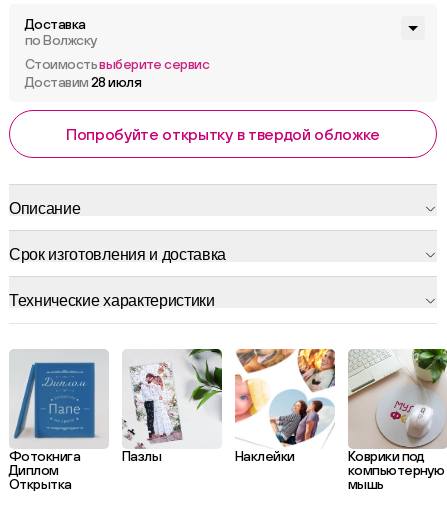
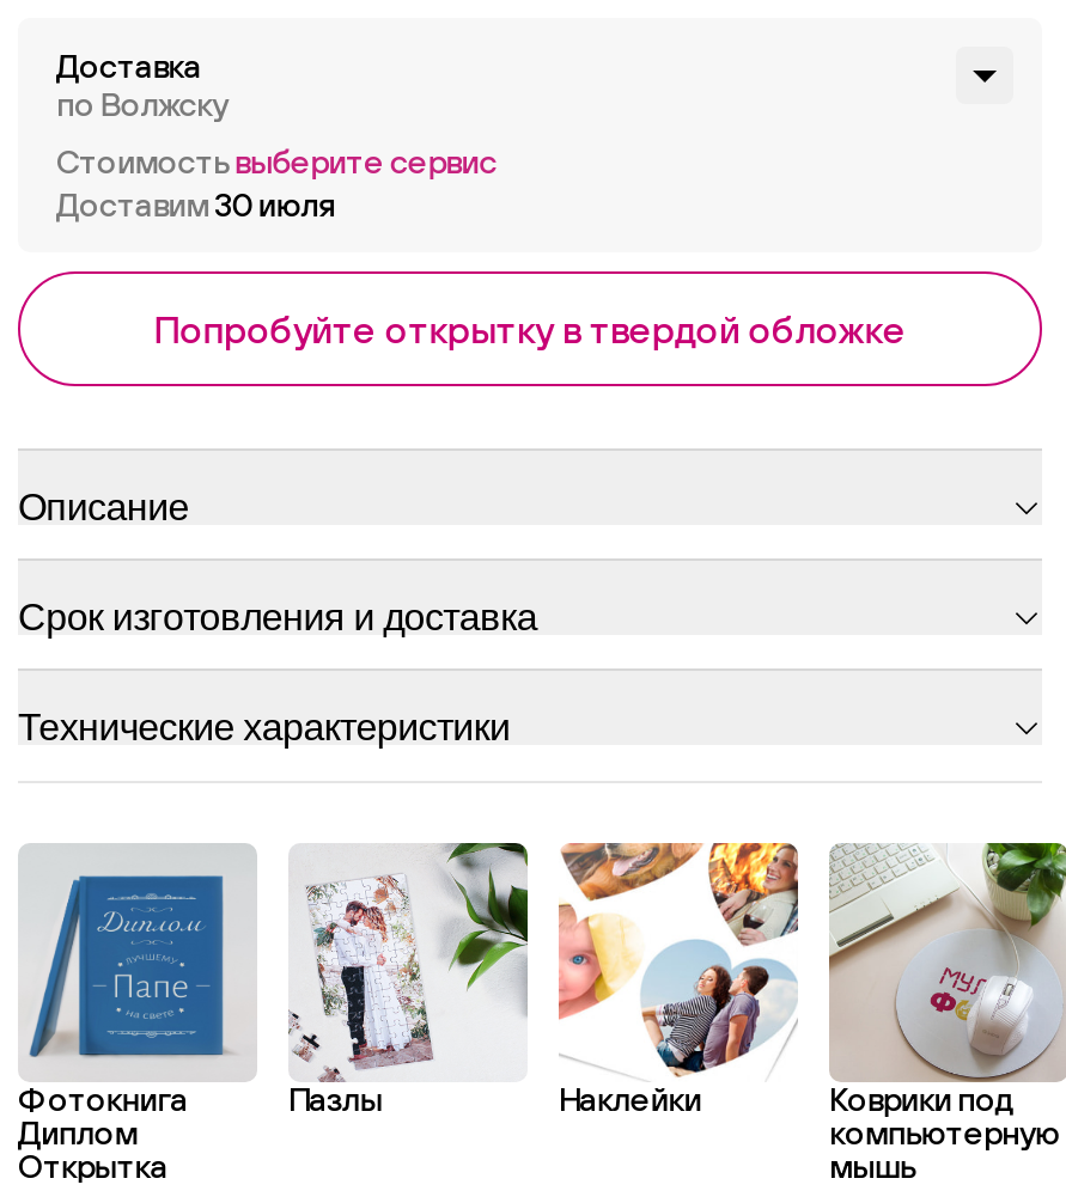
[25,74,141,90] Доставим 28 июля -> [56,185,336,224] Доставим 30 июля

